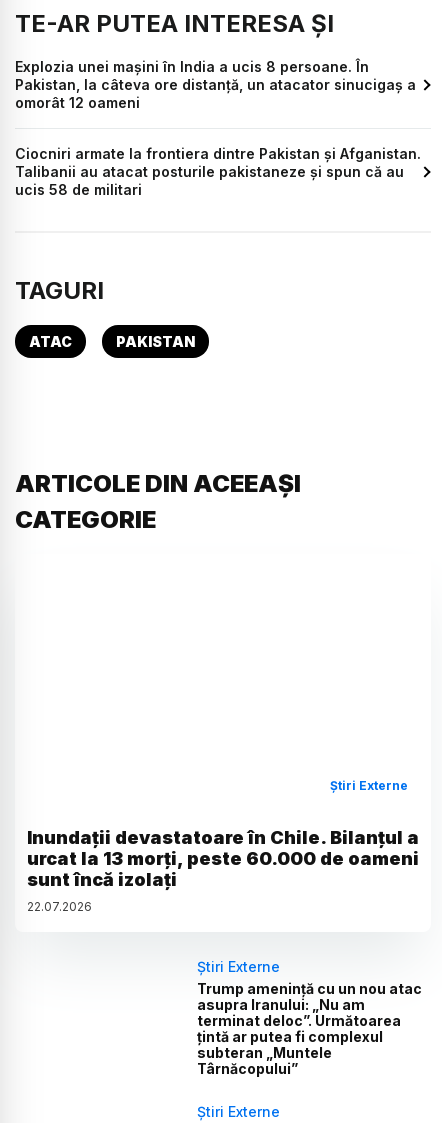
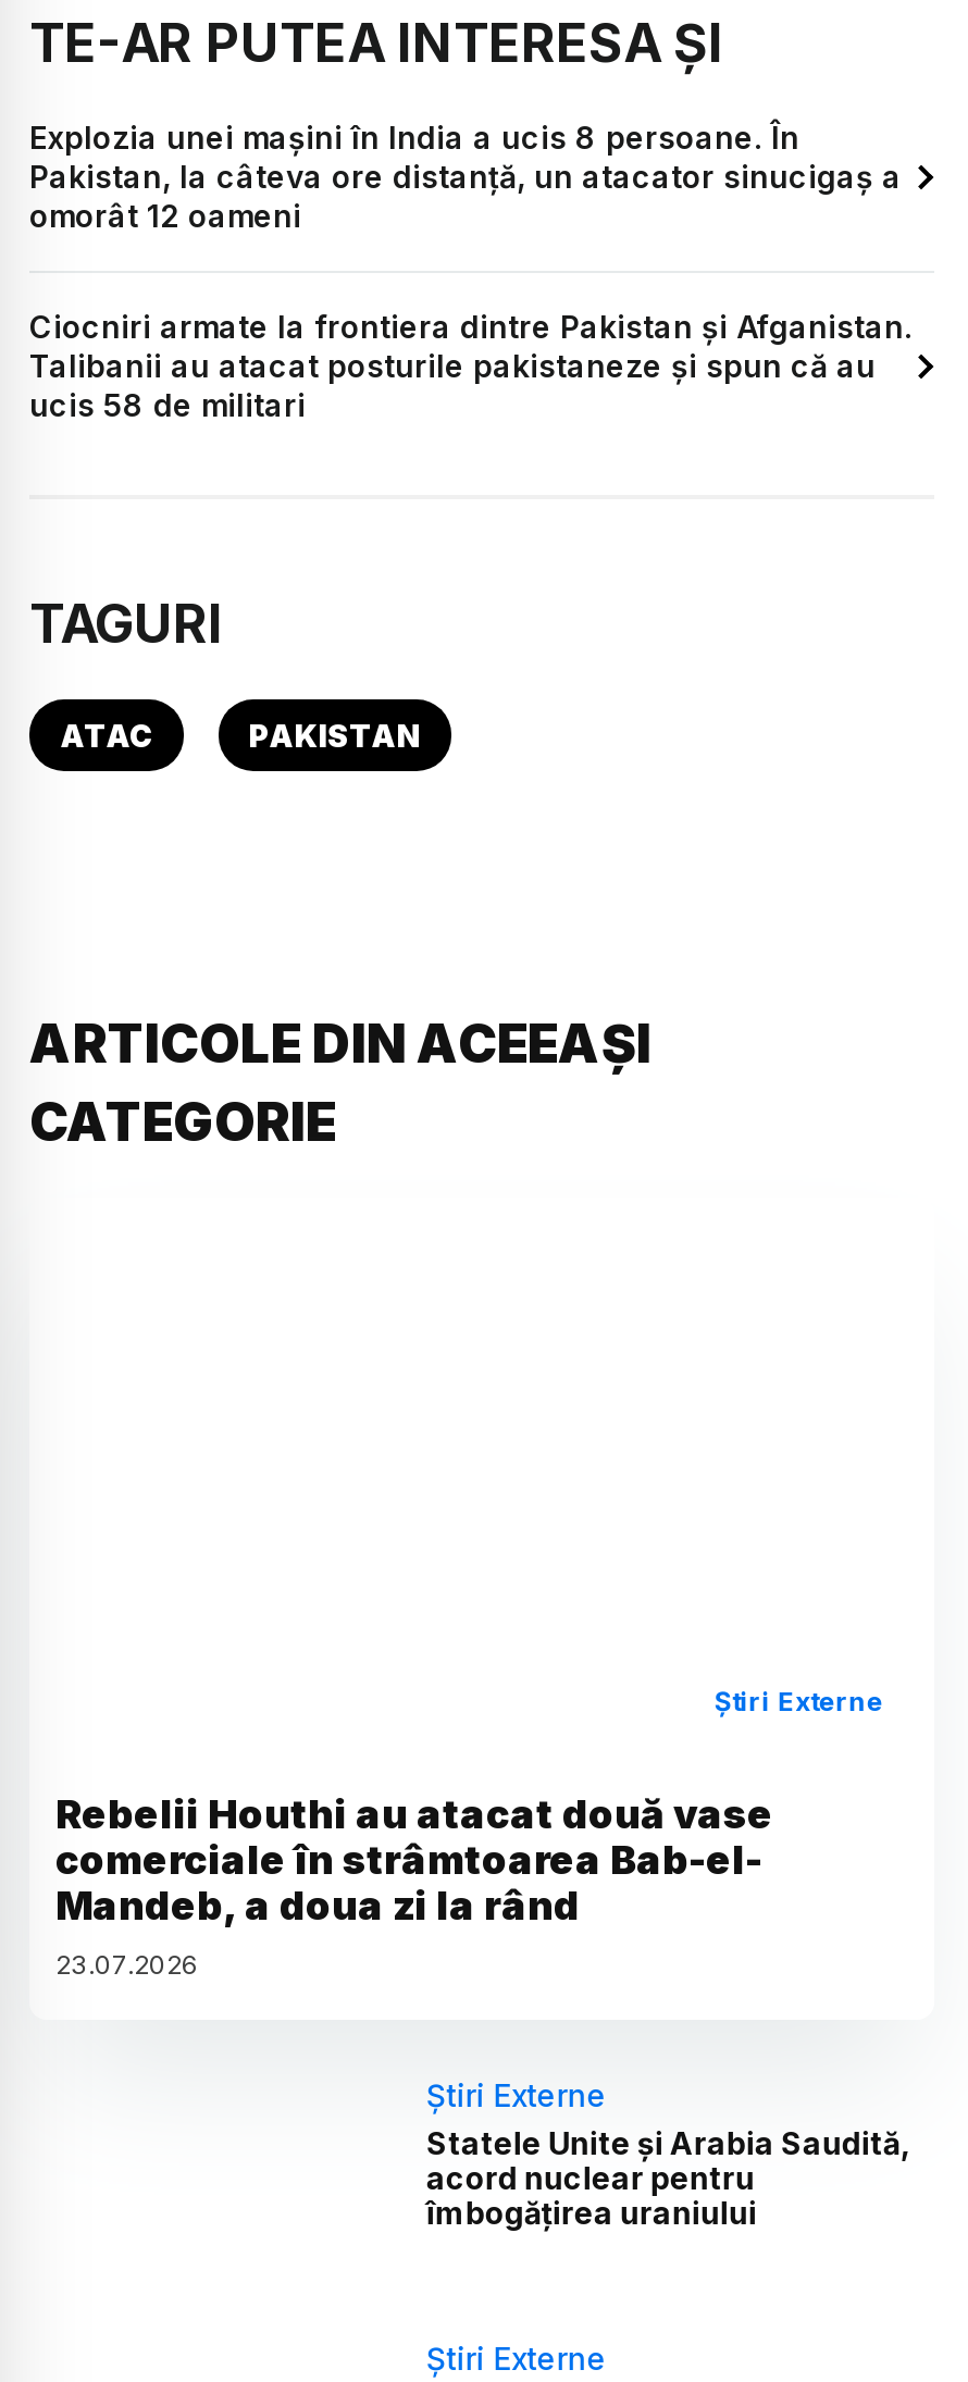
[27,827,419,914] Inundații devastatoare în Chile. Bilanțul a | urcat la 13 morți, peste 60.000 de oameni | sunt încă izolați | 22.07.2026 -> [55,1792,773,1981] Rebelii Houthi au atacat două vase | comerciale în strâmtoarea Bab-el- | Mandeb, a doua zi la rând | 23.07.2026
[197,980,422,1077] Trump amenință cu un nou atac | asupra Iranului: „Nu am | terminat deloc”. Următoarea | țintă ar putea fi complexul | subteran „Muntele | Târnăcopului” -> [426,2125,911,2231] Statele Unite și Arabia Saudită, | acord nuclear pentru | îmbogățirea uraniului

